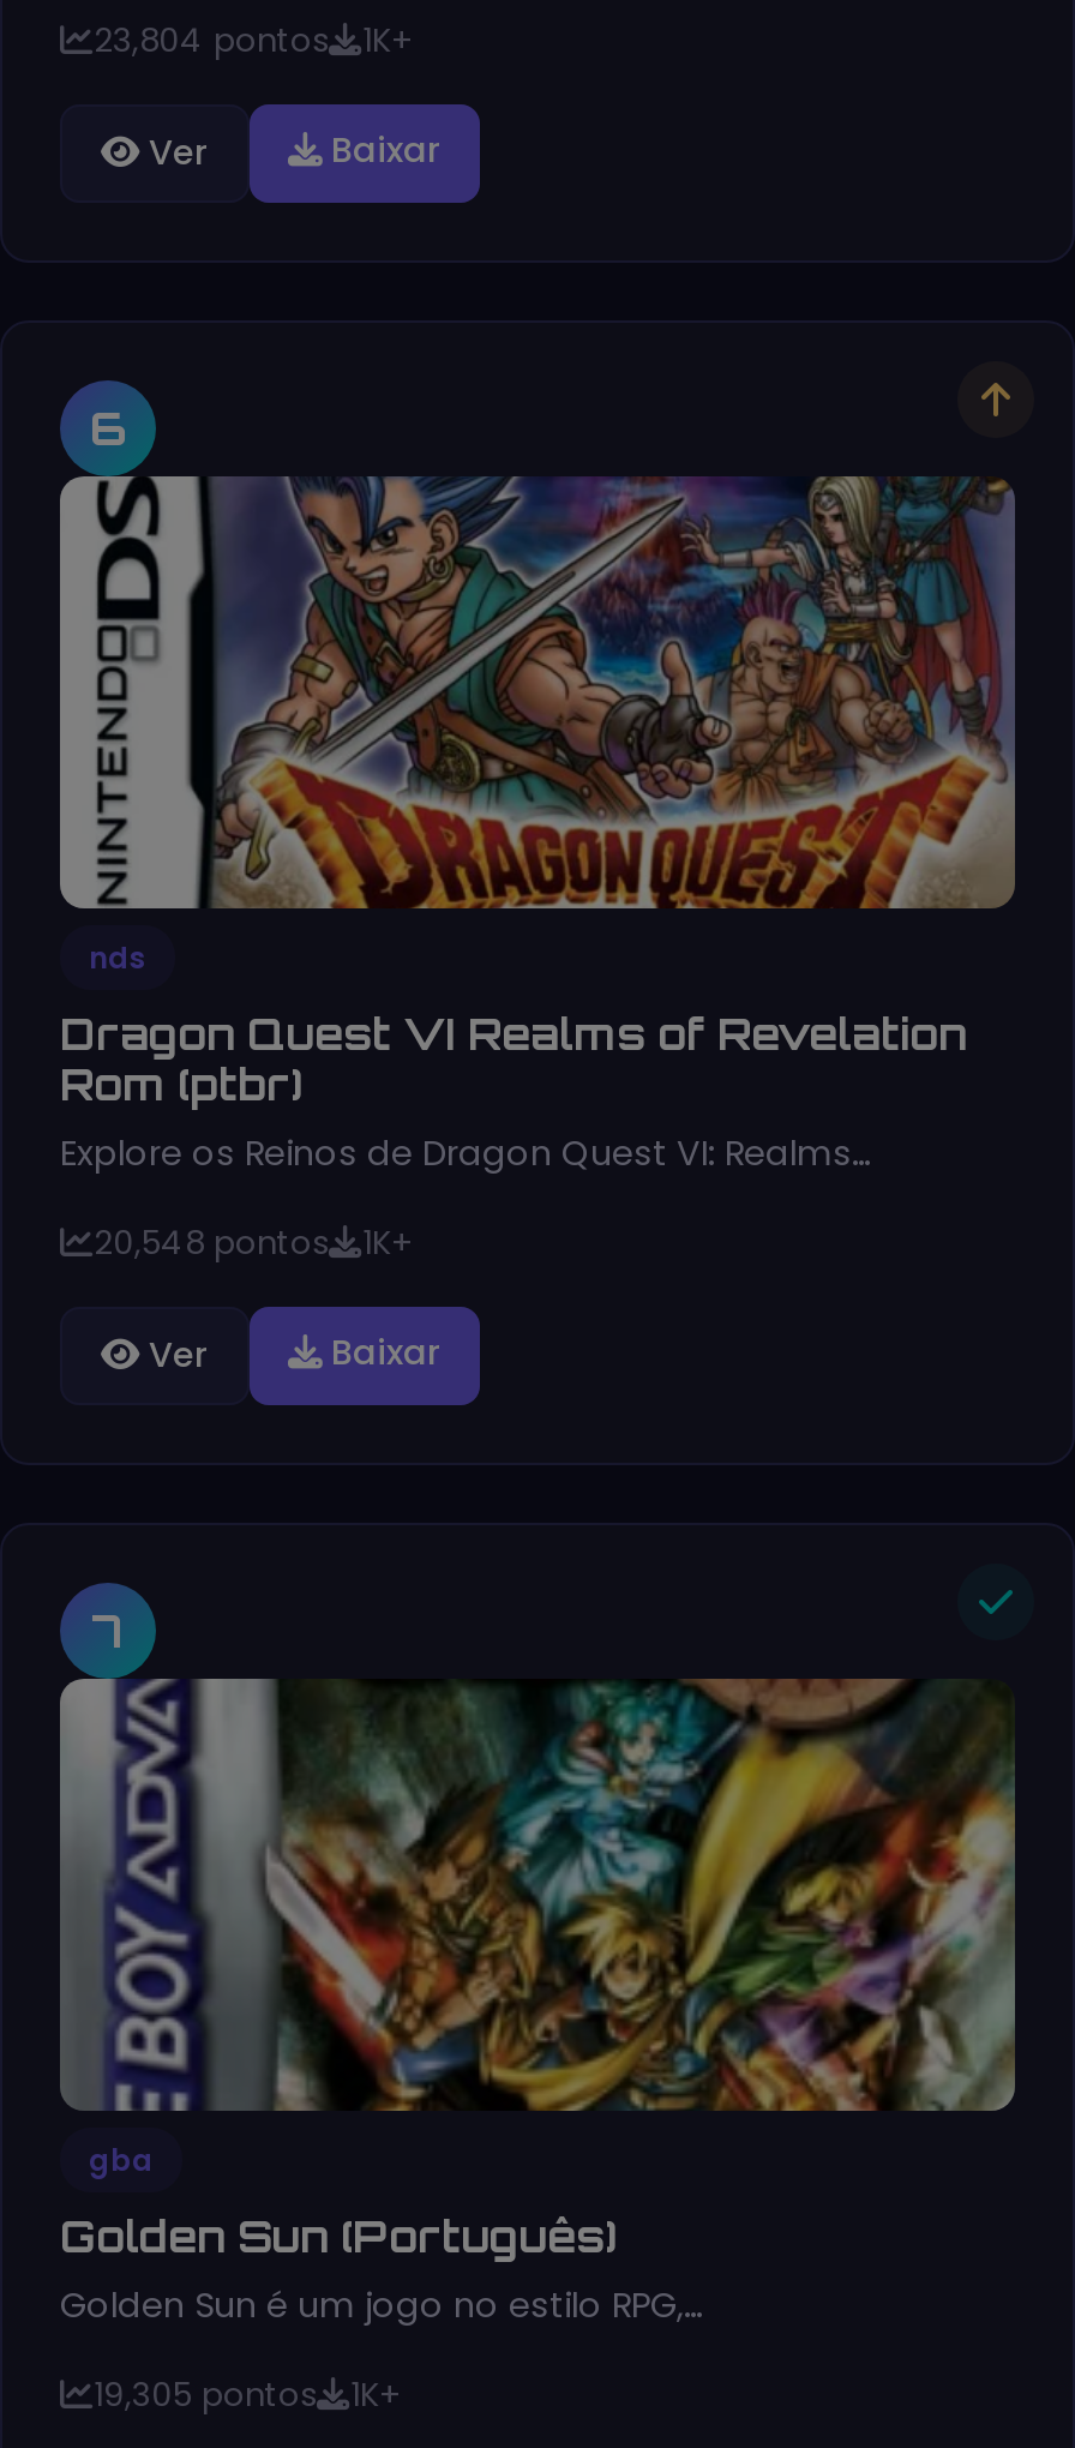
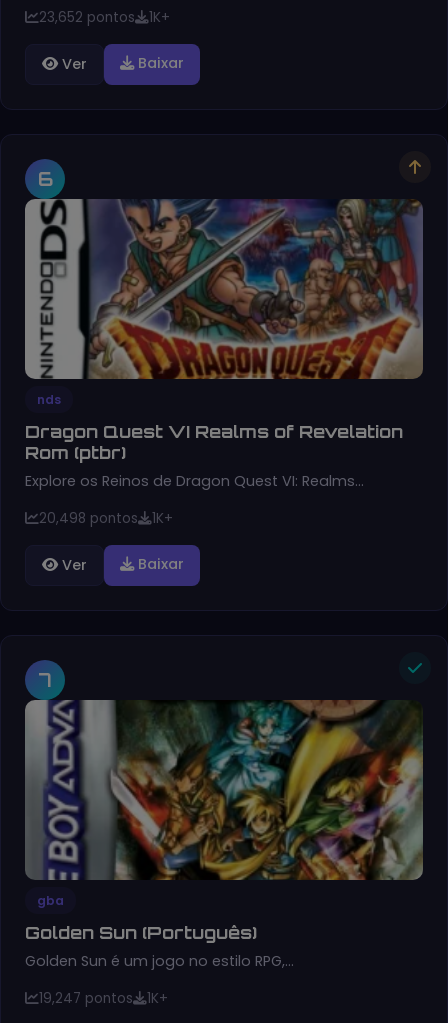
[94,18,329,64] 23,804 pontos -> [39,8,135,27] 23,652 pontos
[94,1221,329,1266] 20,548 pontos -> [39,509,138,528] 20,498 pontos
[94,2373,317,2418] 19,305 pontos -> [39,989,133,1008] 19,247 pontos

